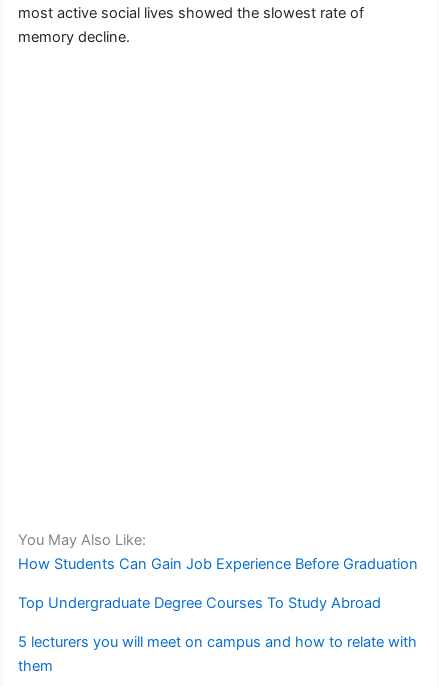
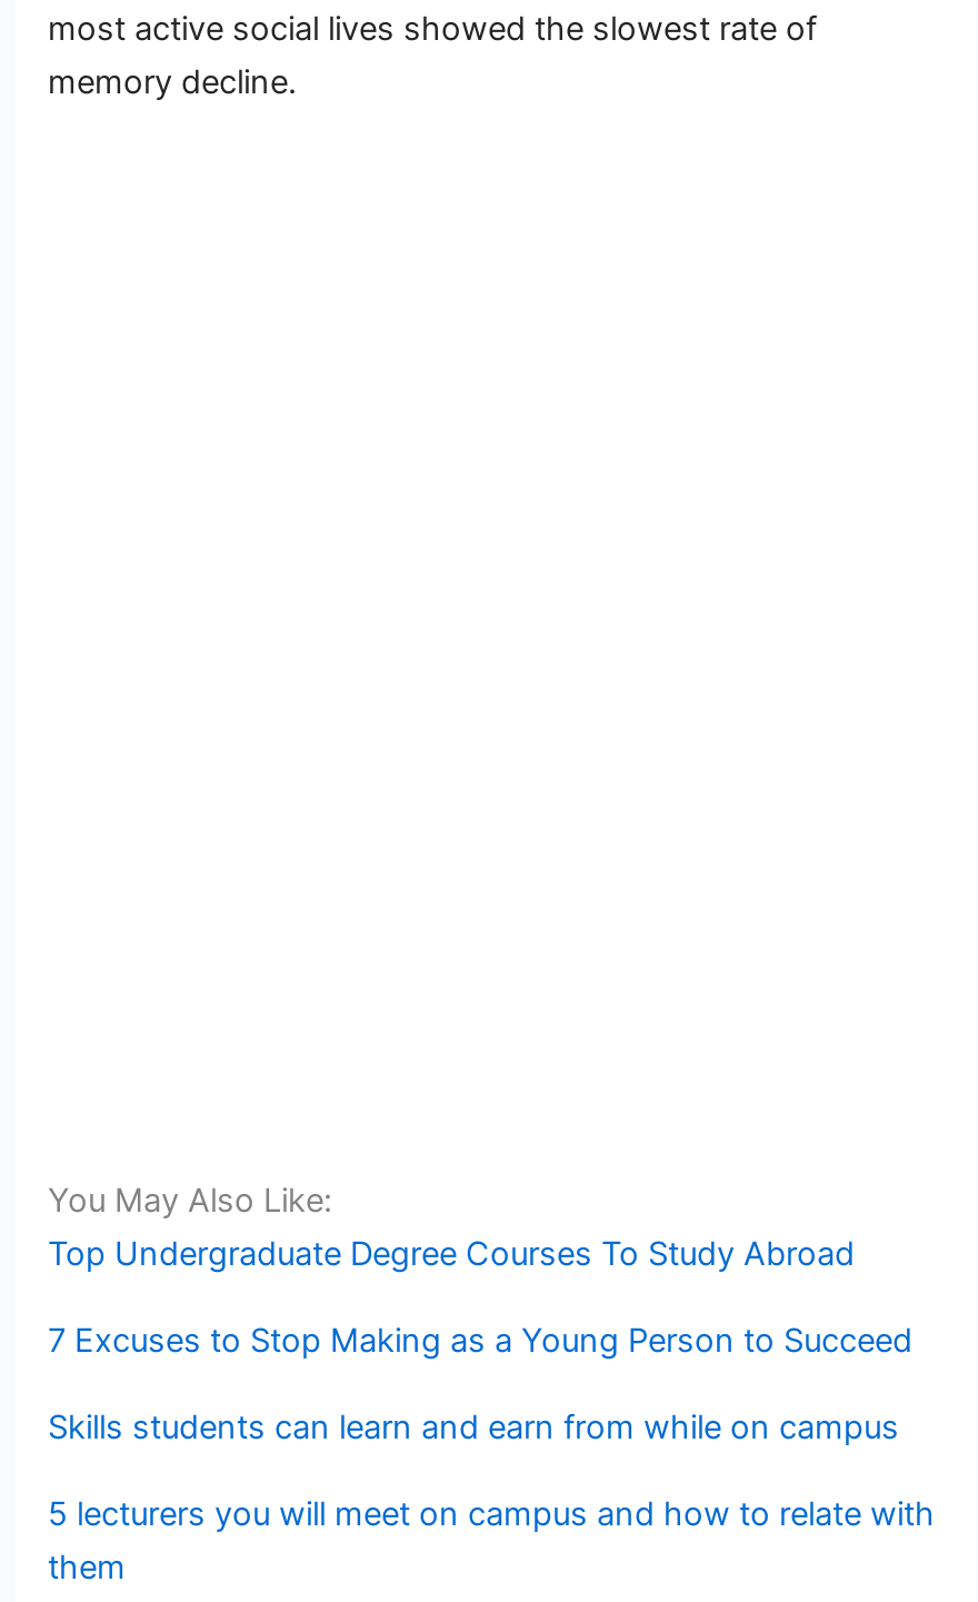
[18,555,418,573] How Students Can Gain Job Experience Before Graduation -> none
moved [18,594,381,612] -> [48,1235,855,1275]: Top Undergraduate Degree Courses To Study Abroad
none -> [48,1321,912,1448] 7 Excuses to Stop Making as a Young Person to Succeed | Skills students can learn and earn from while on campus

